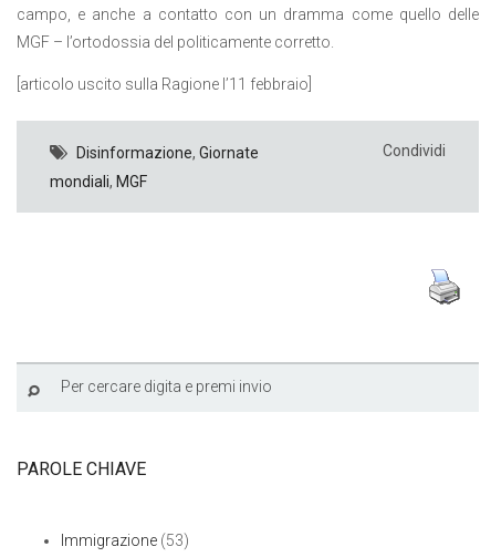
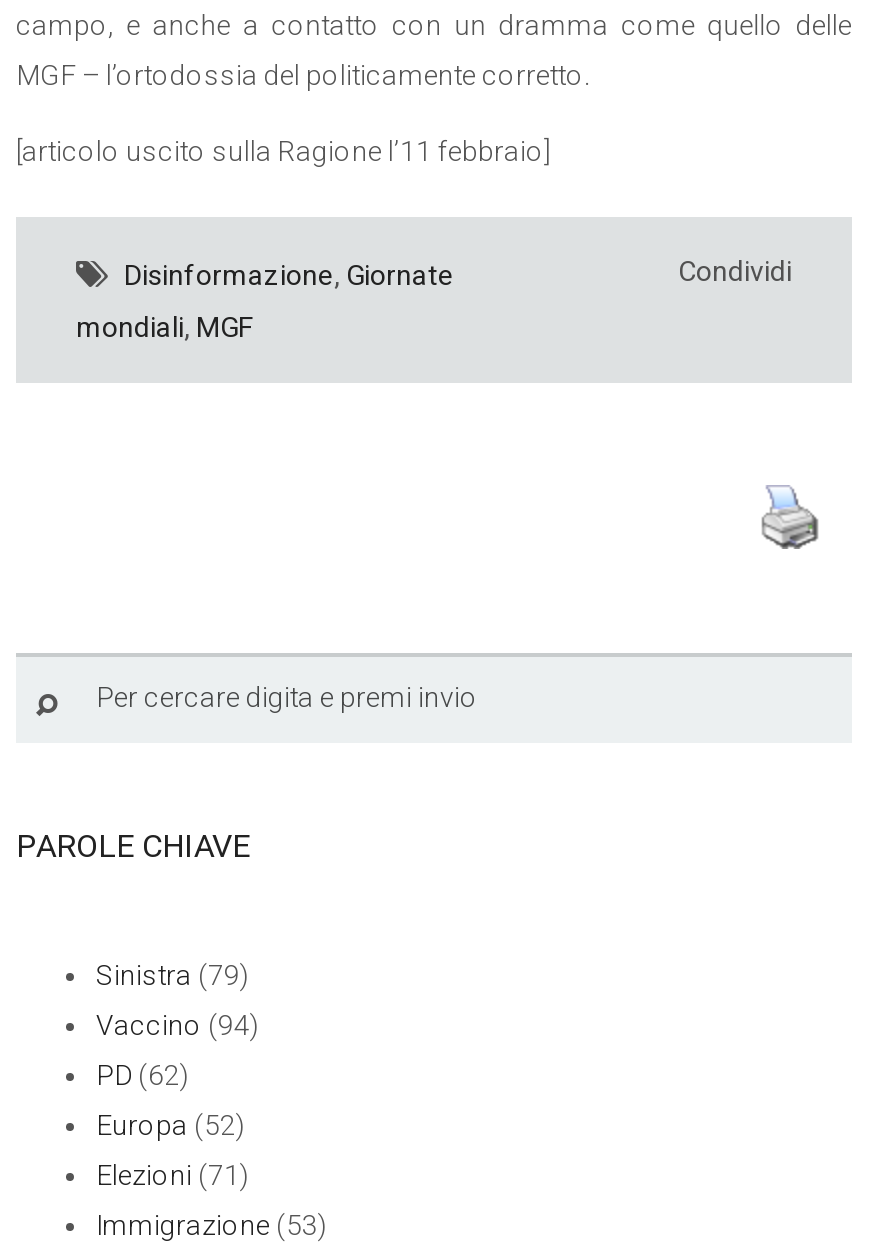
none -> [96,959,260,1191] Sinistra (79) | Vaccino (94) | PD (62) | Europa (52) | Elezioni (71)

